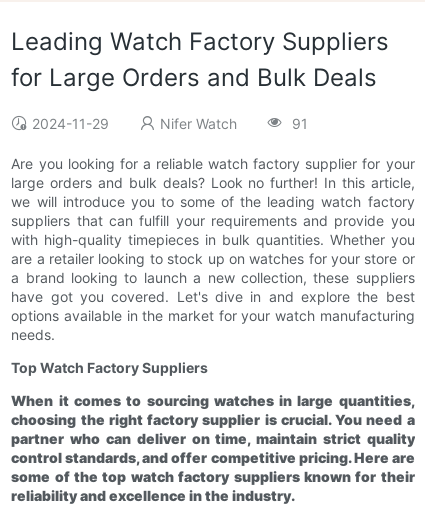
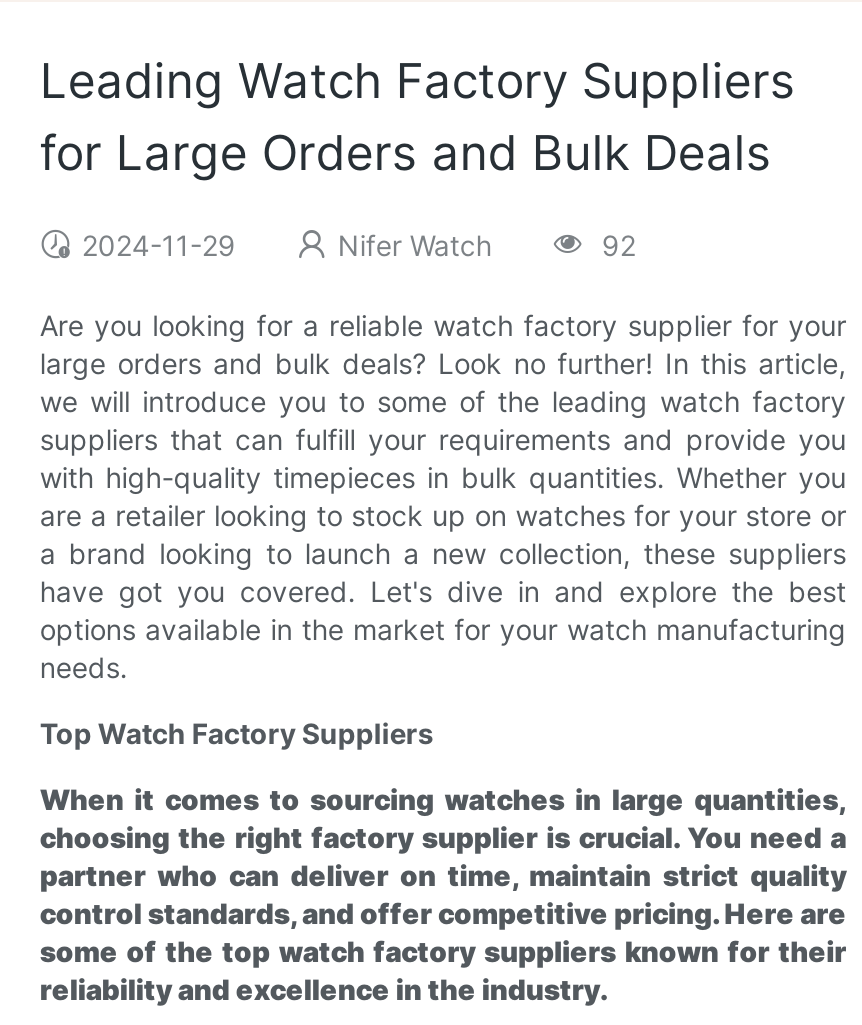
[292,115,308,132] 91 -> [602,229,636,263] 92

